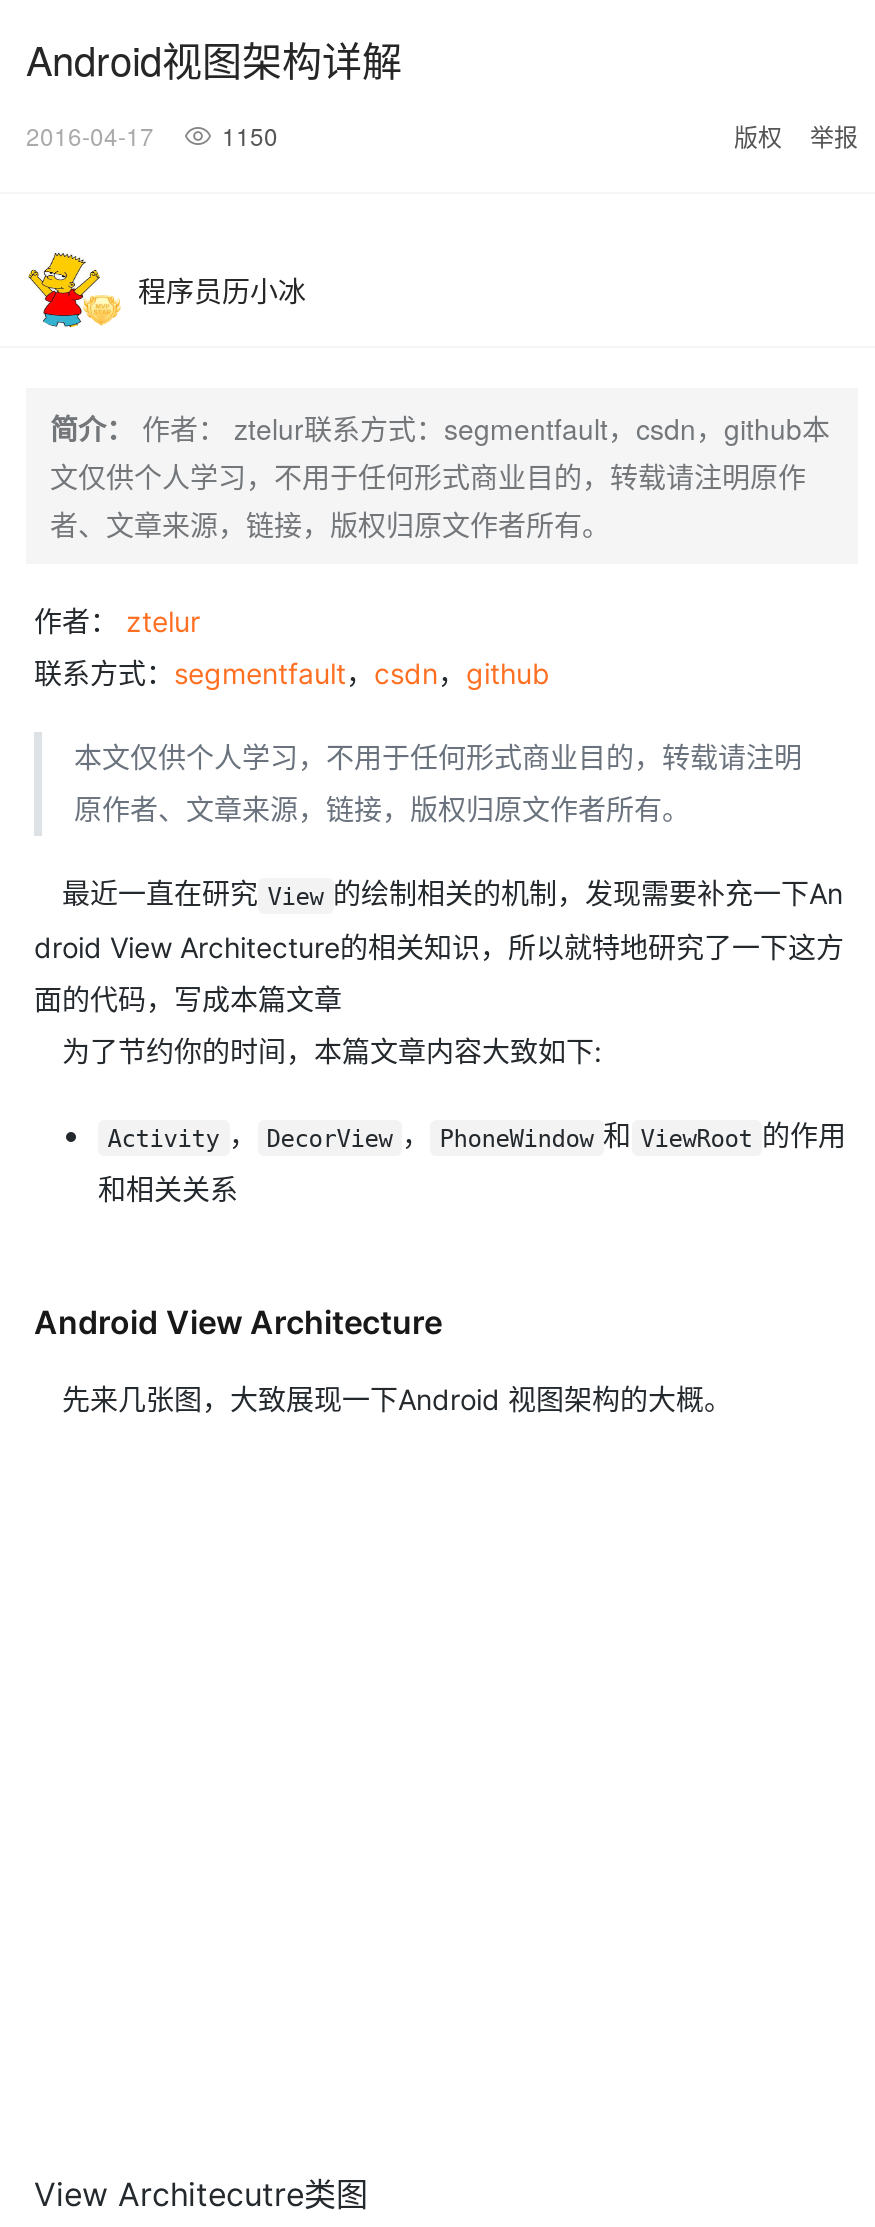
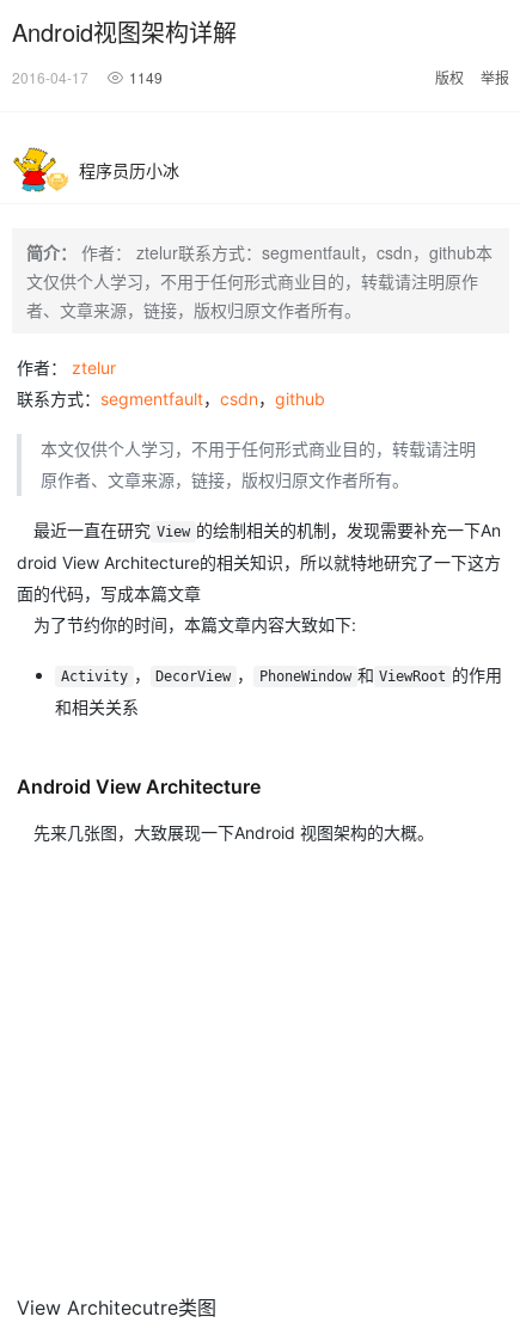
[26,118,278,152] 2016-04-17 1150 -> [12,67,163,87] 2016-04-17 1149

